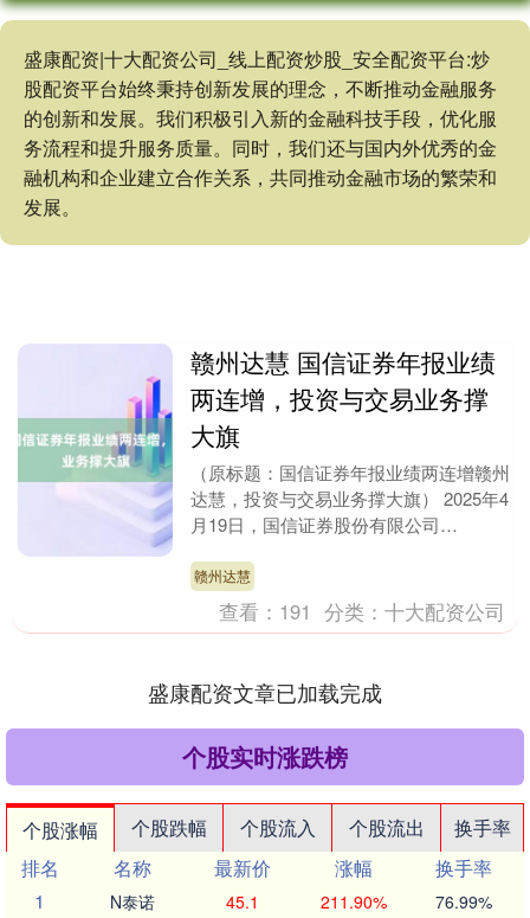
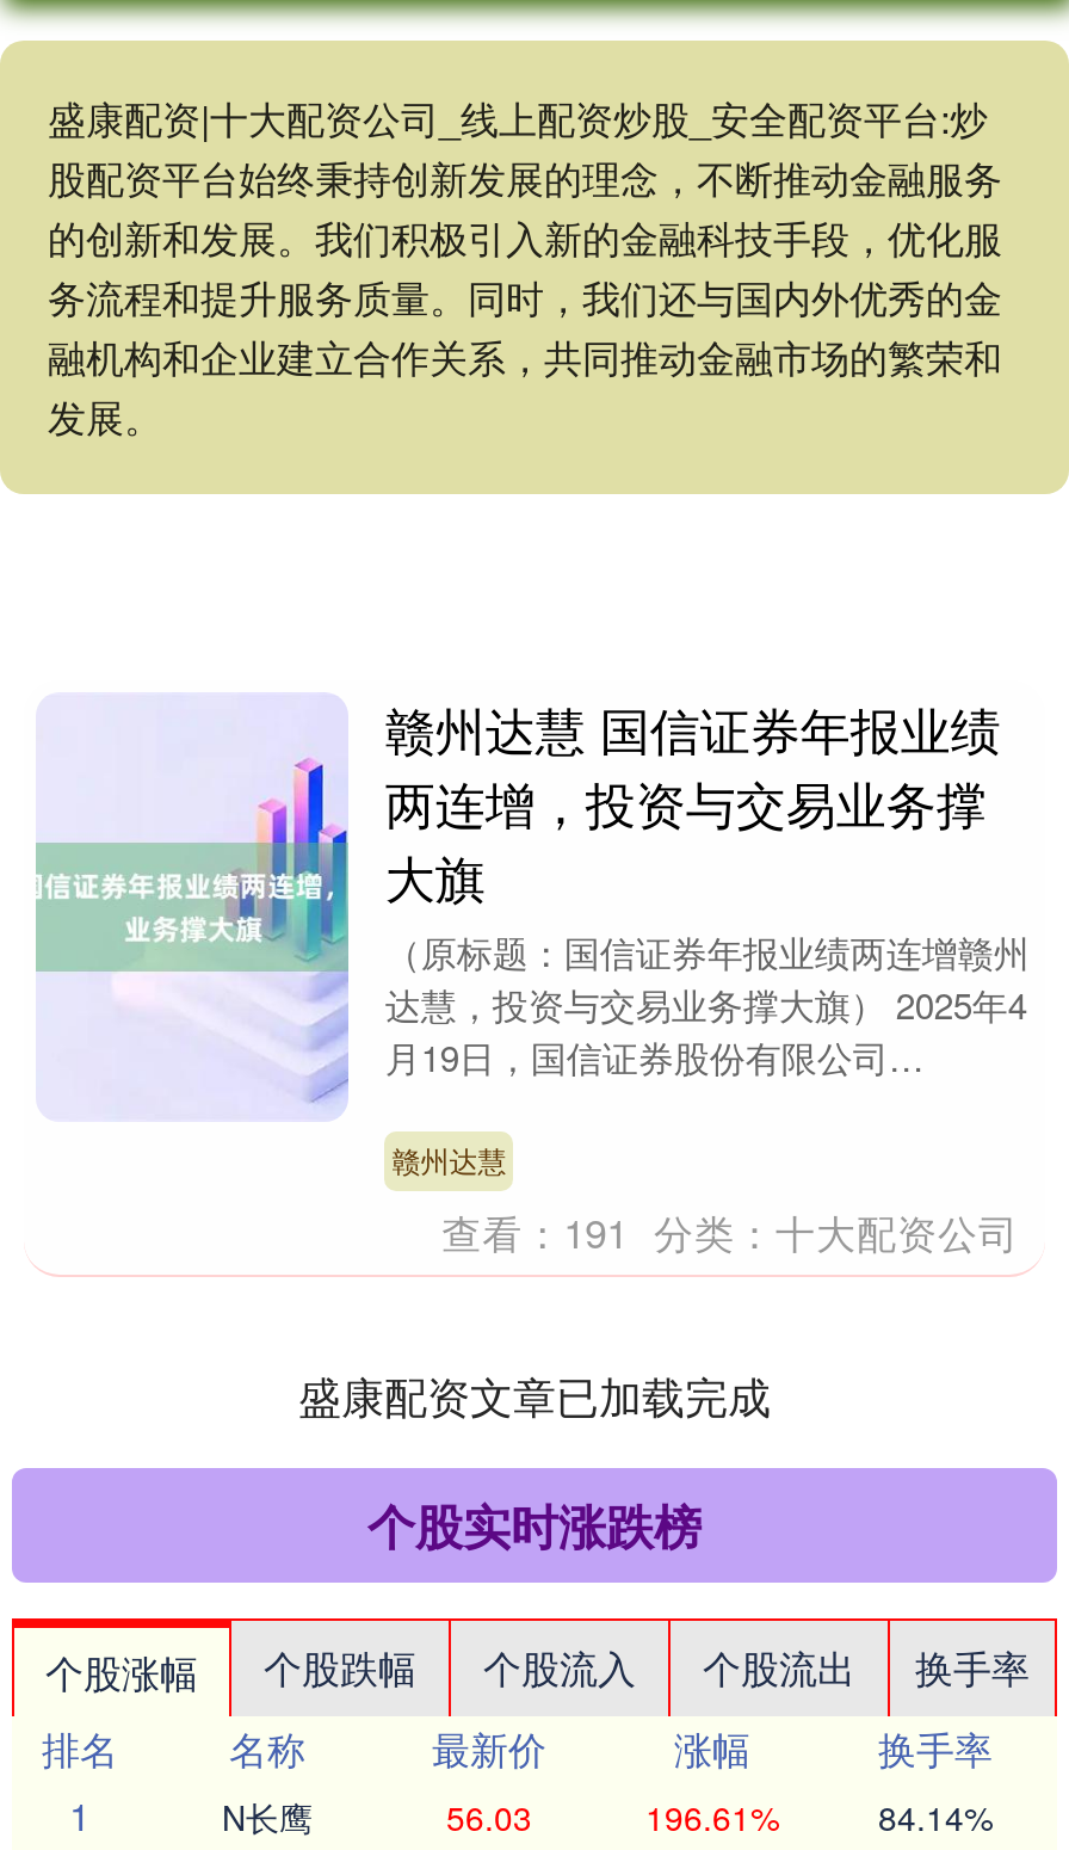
[110,890,155,913] N泰诺 -> [222,1793,313,1840] N长鹰
[226,890,259,913] 45.1 -> [446,1793,532,1840] 56.03
[320,890,386,913] 211.90% -> [645,1793,779,1840] 196.61%
[435,890,492,913] 76.99% -> [878,1793,993,1840] 84.14%

